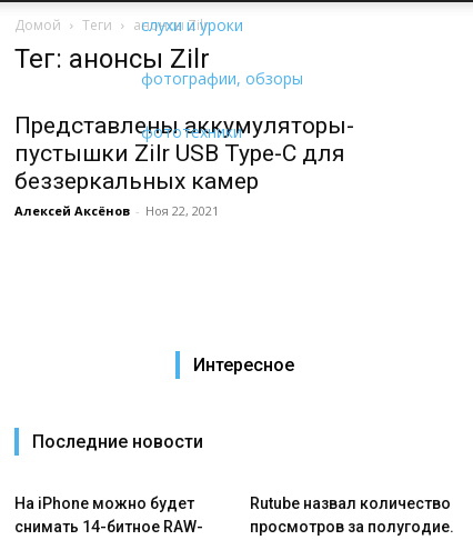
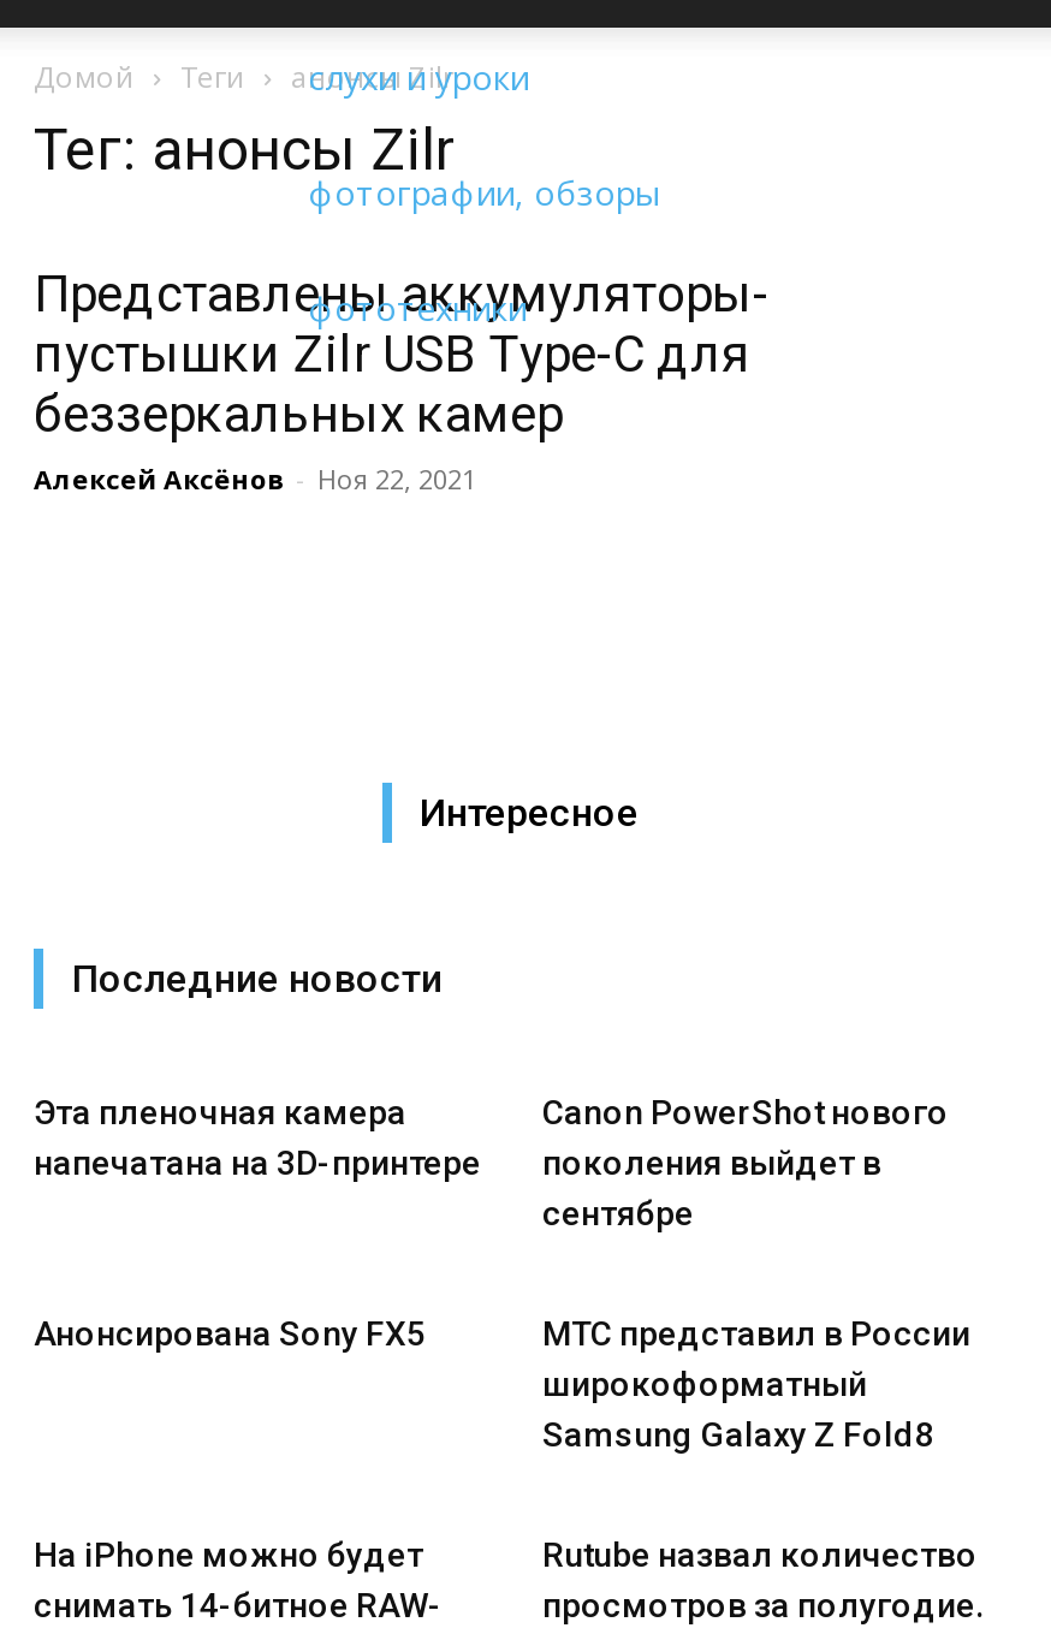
none -> [34,1093,481,1182] Эта пленочная камера | напечатана на 3D-принтере
none -> [34,1093,970,1454] Canon PowerShot нового | поколения выйдет в | сентябре | Анонсирована Sony FX5 | МТС представил в России | широкоформатный | Samsung Galaxy Z Fold8

